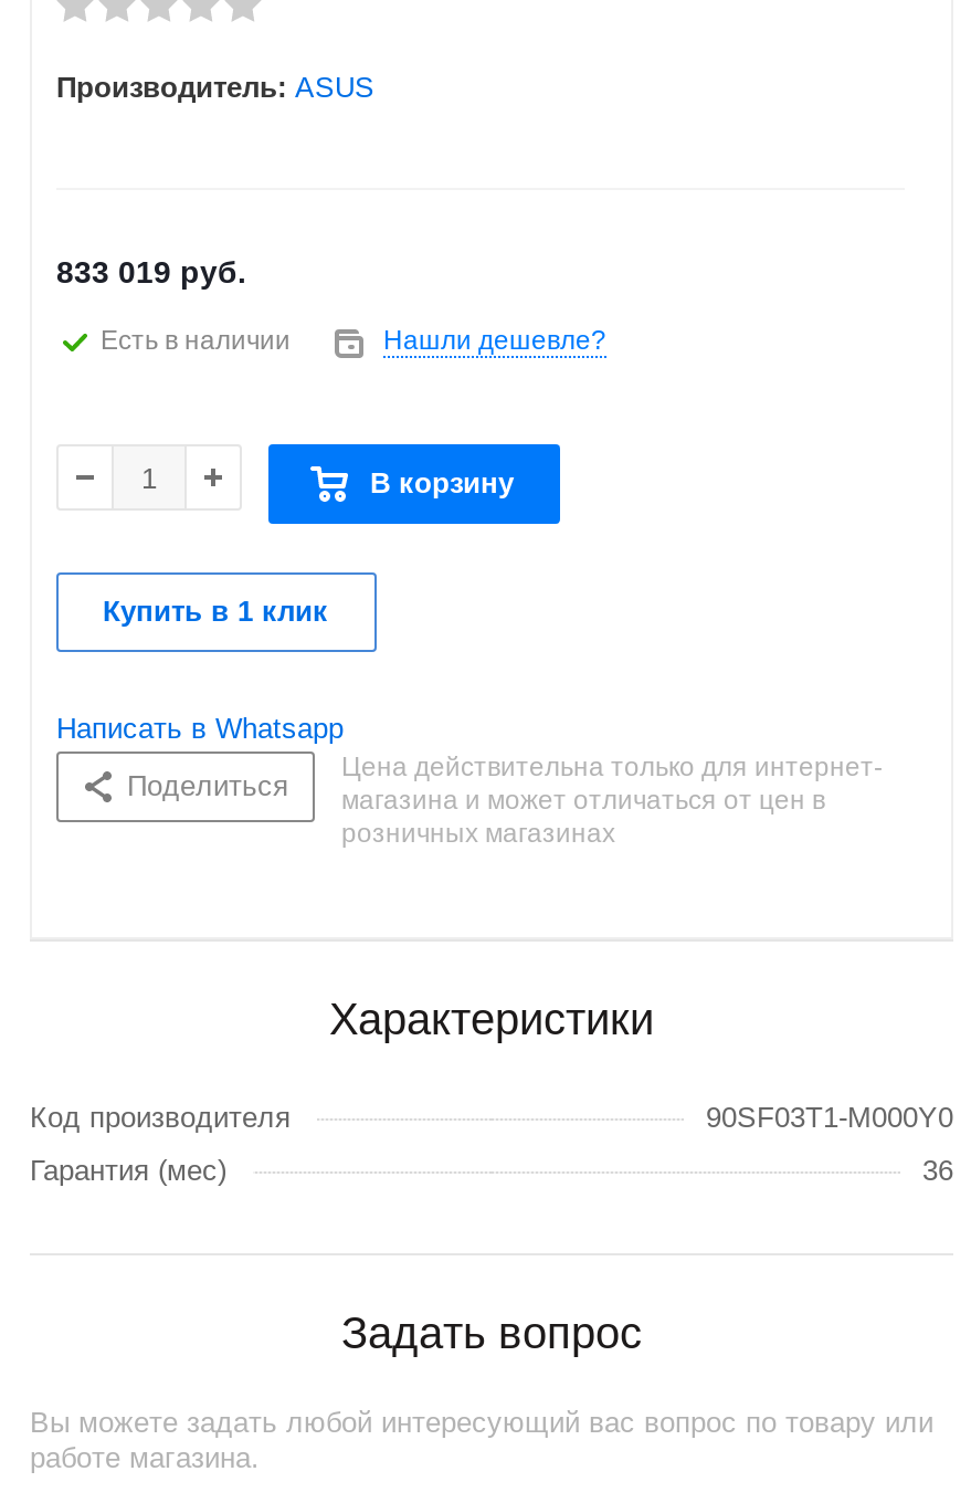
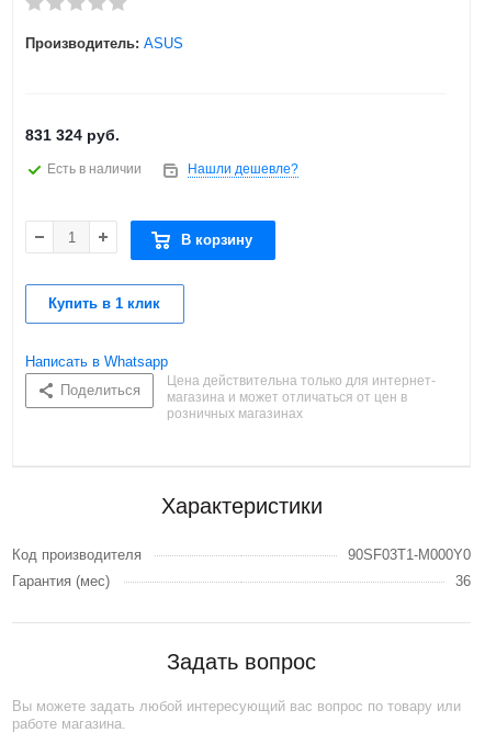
[56,254,246,290] 833 019 руб. -> [25,126,120,144] 831 324 руб.

